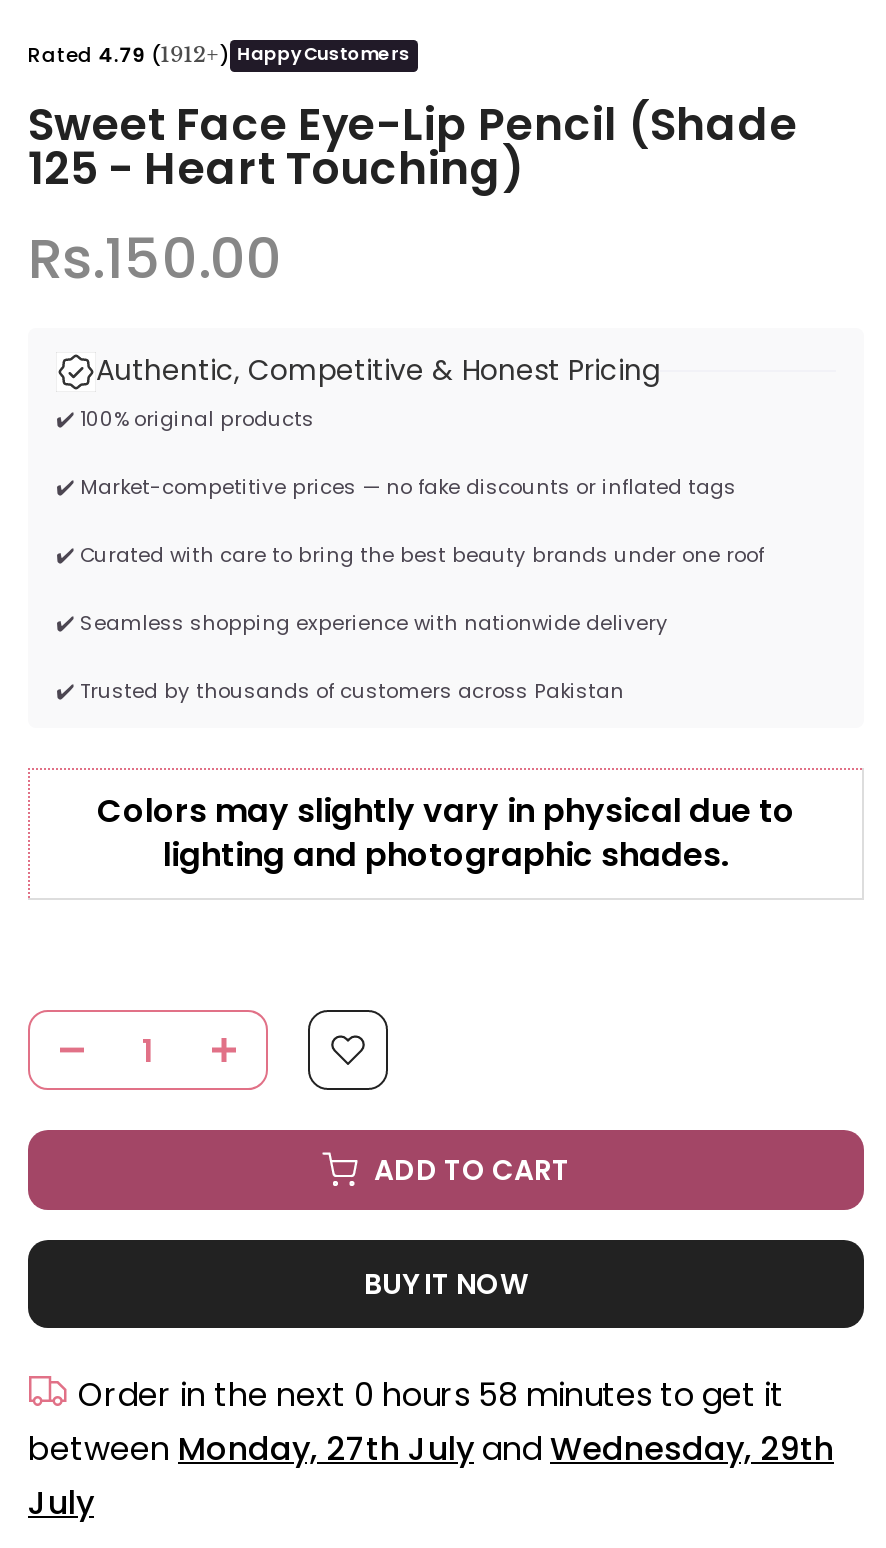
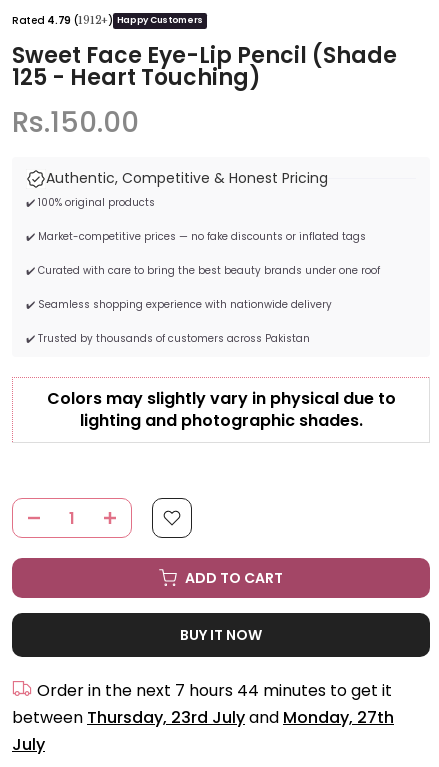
[78,1372,784,1418] Order in the next 0 hours 58 minutes to get it -> [37,679,392,702] Order in the next 7 hours 44 minutes to get it
[28,1426,834,1472] between Monday, 27th July and Wednesday, 29th -> [12,706,394,729] between Thursday, 23rd July and Monday, 27th

